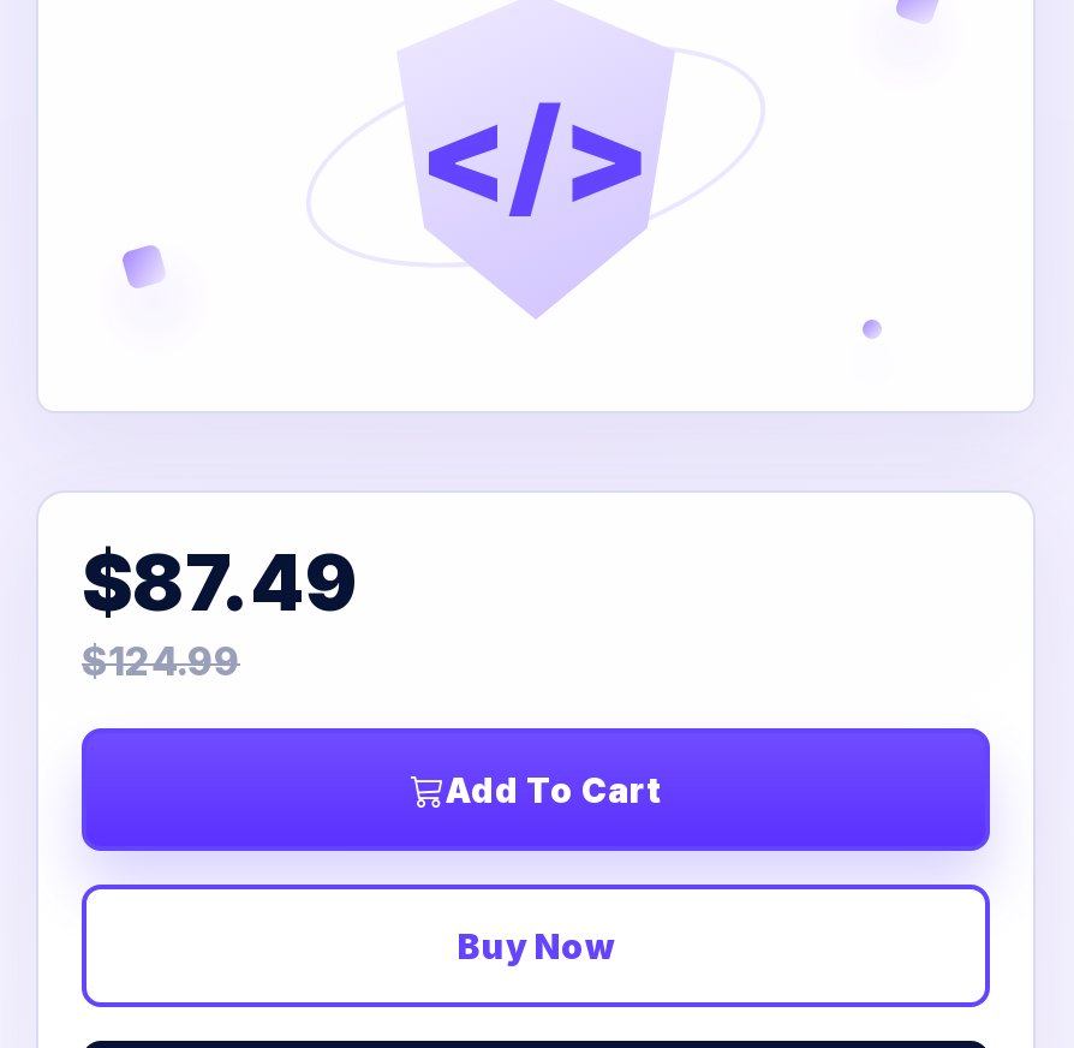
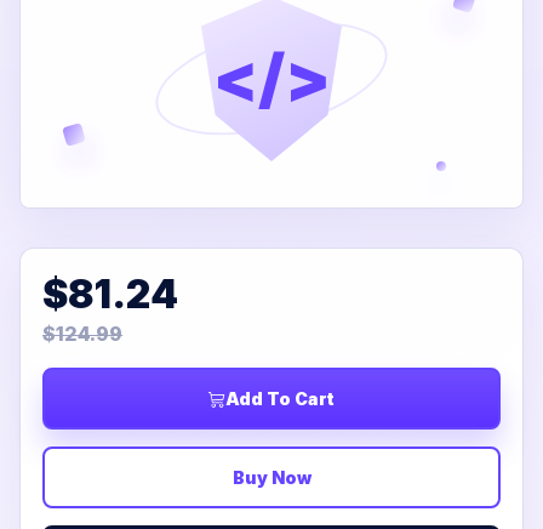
[82,536,358,630] $87.49 -> [42,270,178,318] $81.24

